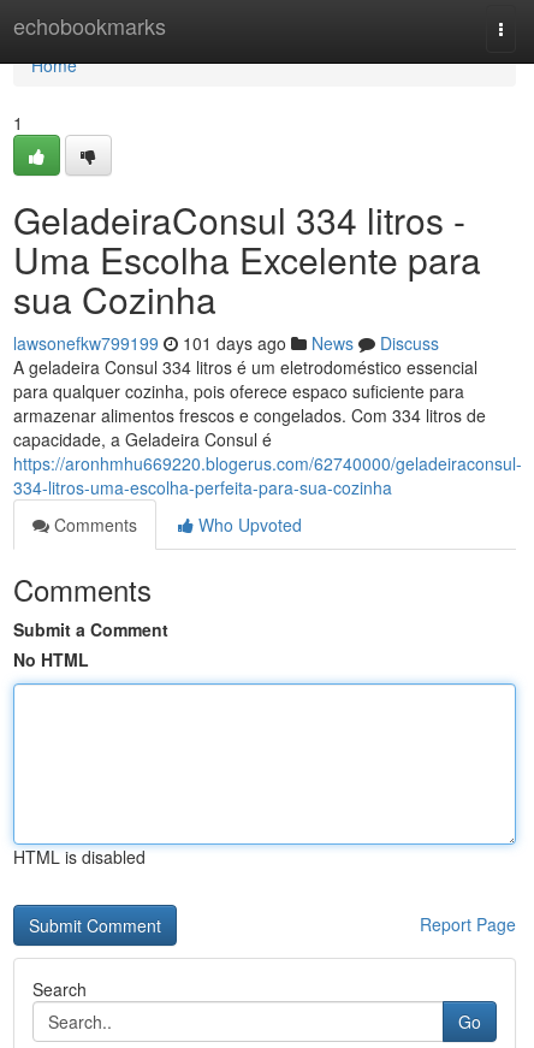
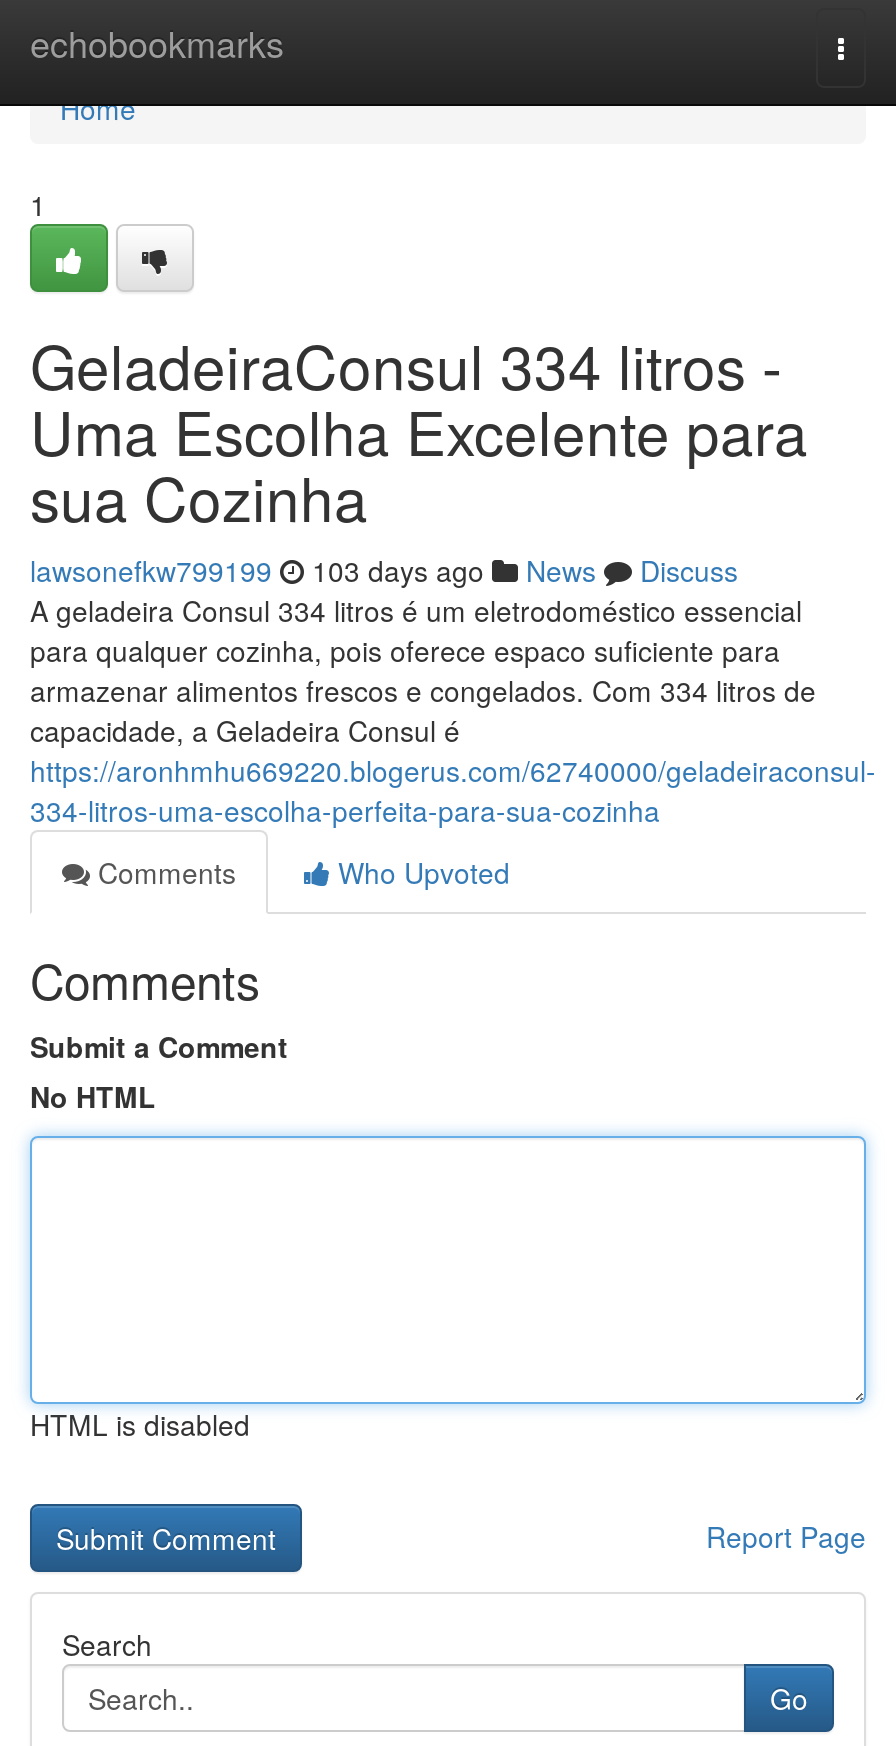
[13,331,439,355] lawsonefkw799199 101 days ago News Discuss -> [30,550,738,590] lawsonefkw799199 103 days ago News Discuss

